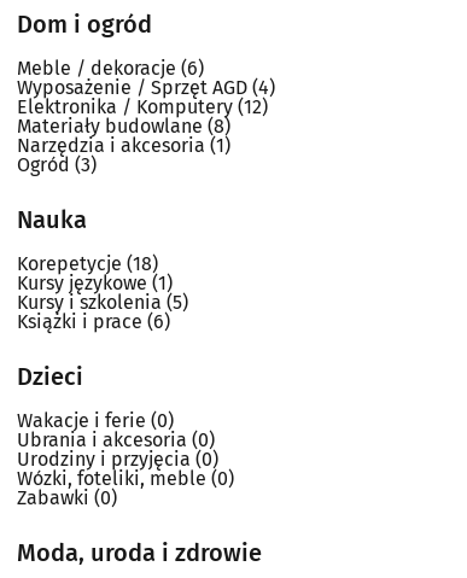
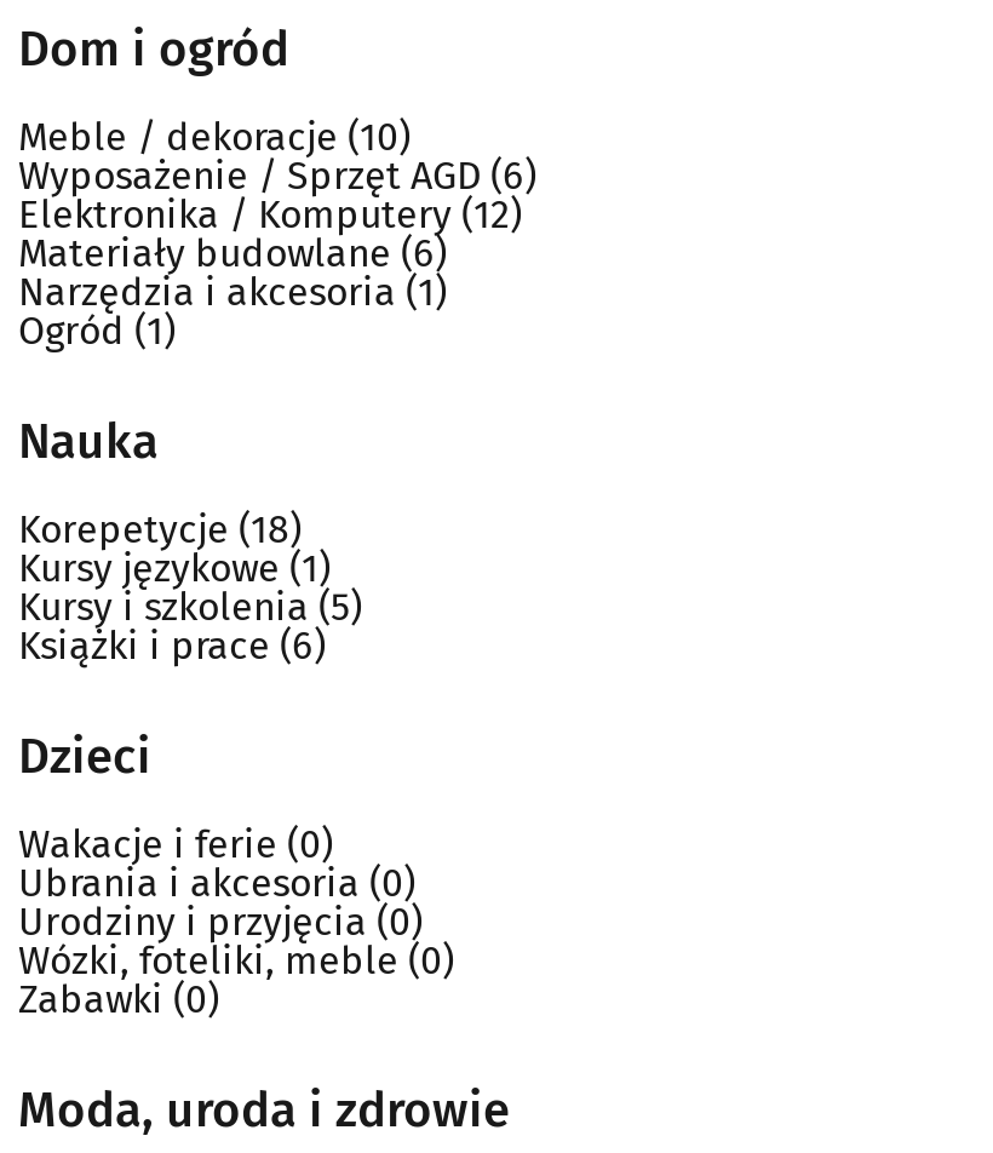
[17,57,204,80] Meble / dekoracje (6) -> [18,114,411,160] Meble / dekoracje (10)
[17,77,275,99] Wyposażenie / Sprzęt AGD (4) -> [18,152,536,198] Wyposażenie / Sprzęt AGD (6)
[17,115,230,138] Materiały budowlane(8) -> [18,230,447,276] Materiały budowlane(6)
[17,154,97,177] Ogród(3) -> [18,307,176,353] Ogród(1)

